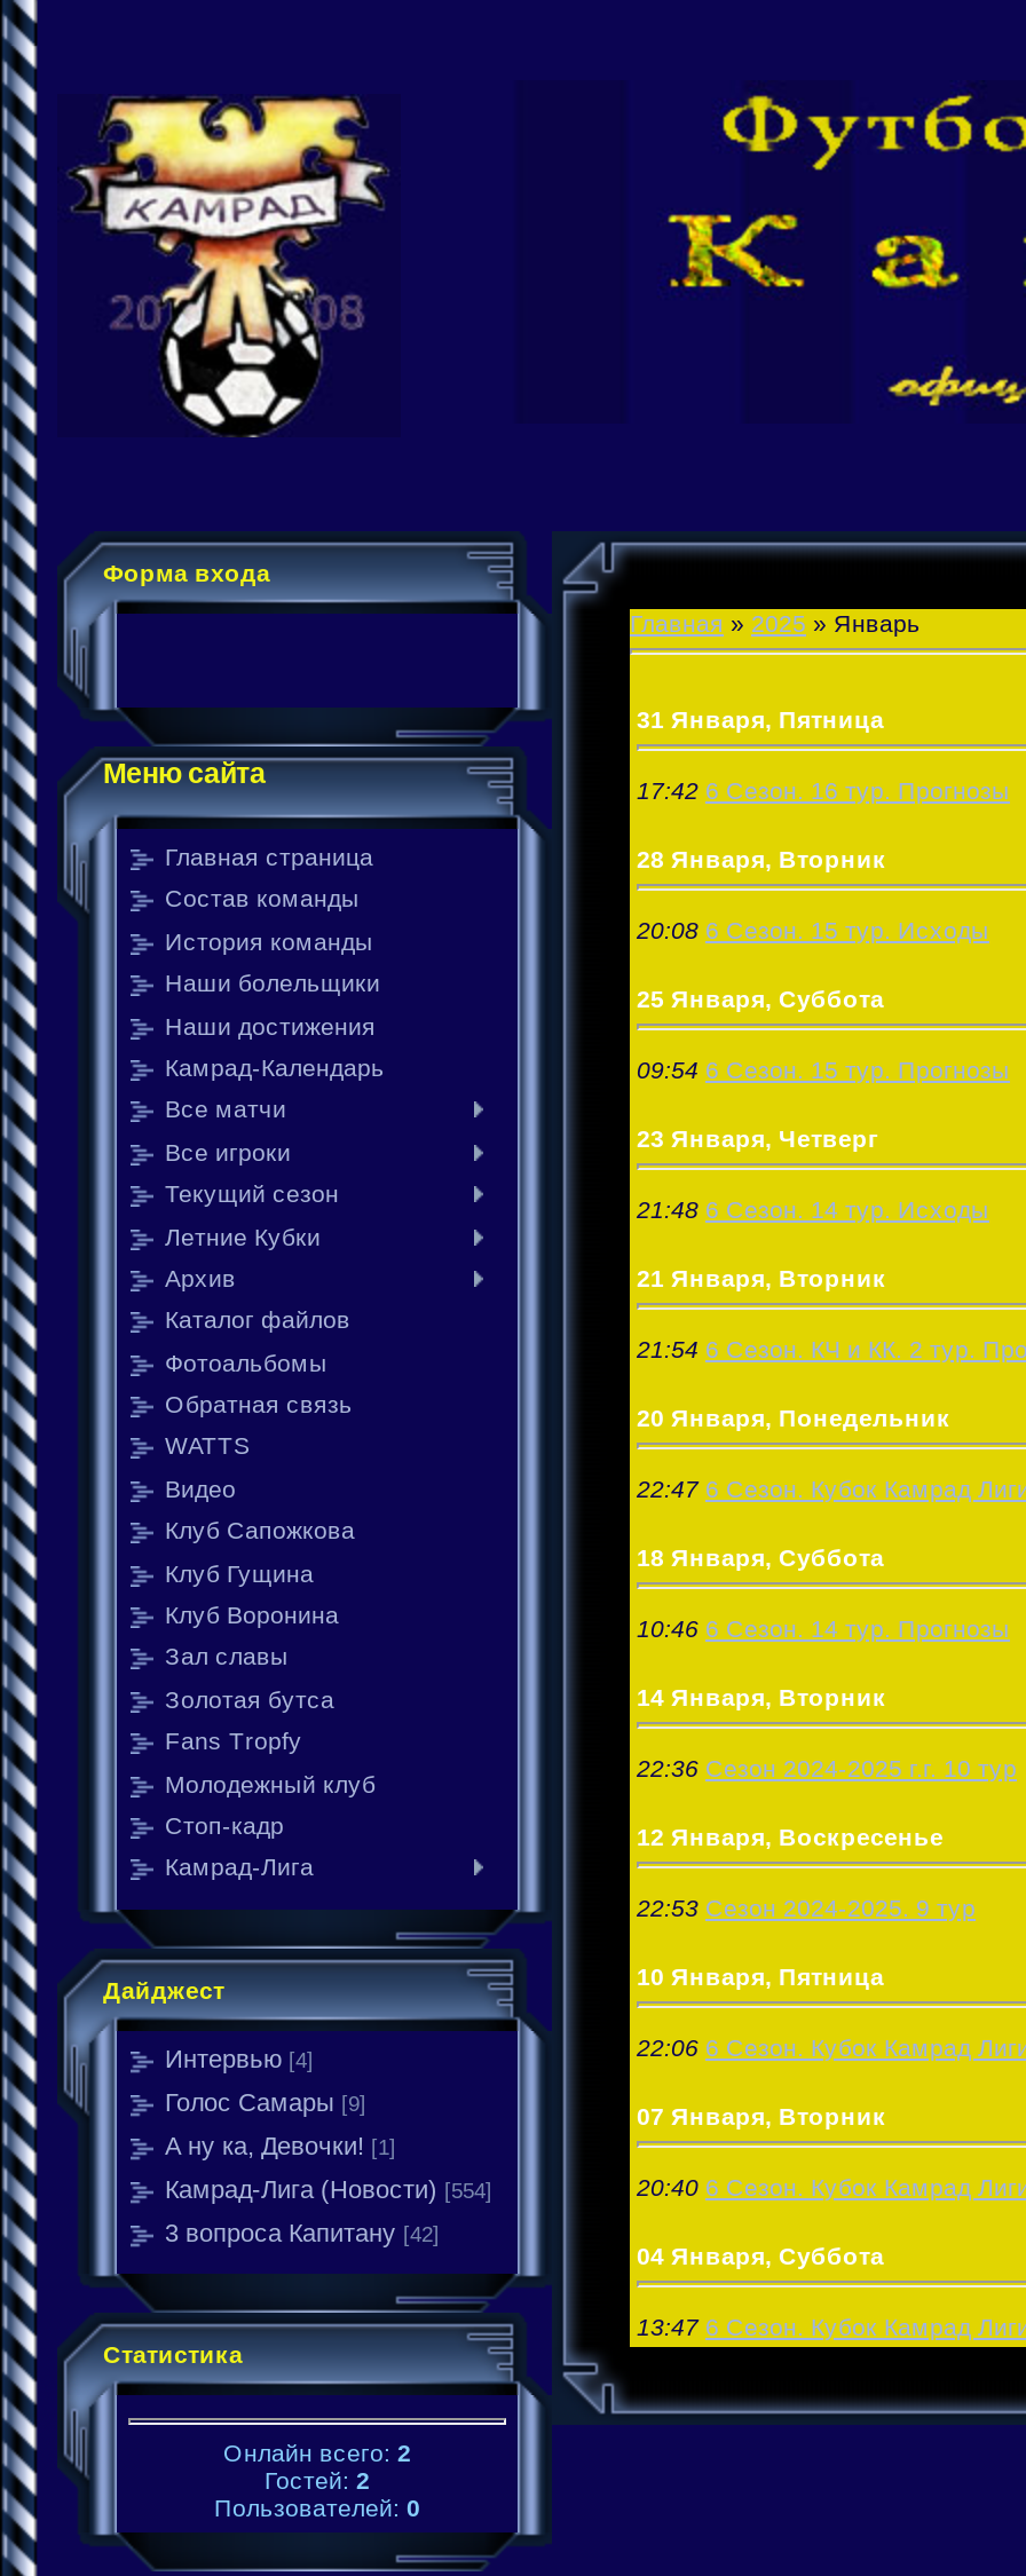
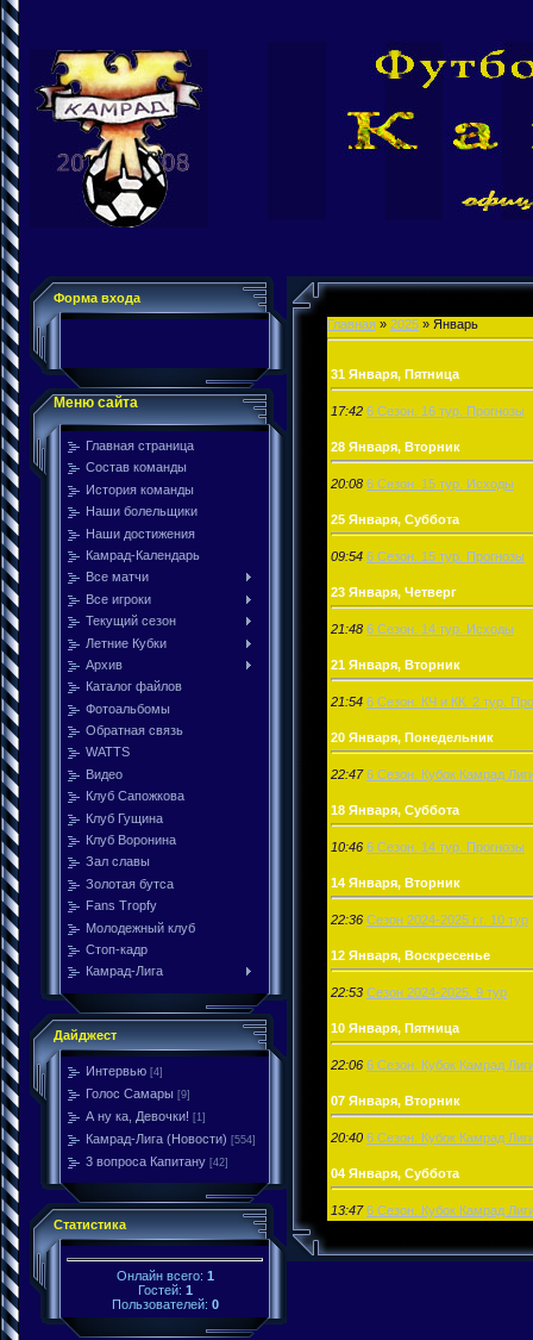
[223,2438,411,2465] Онлайн всего: 2 -> [116,1268,214,1282] Онлайн всего: 1
[265,2465,370,2493] Гостей: 2 -> [137,1282,192,1297] Гостей: 1

